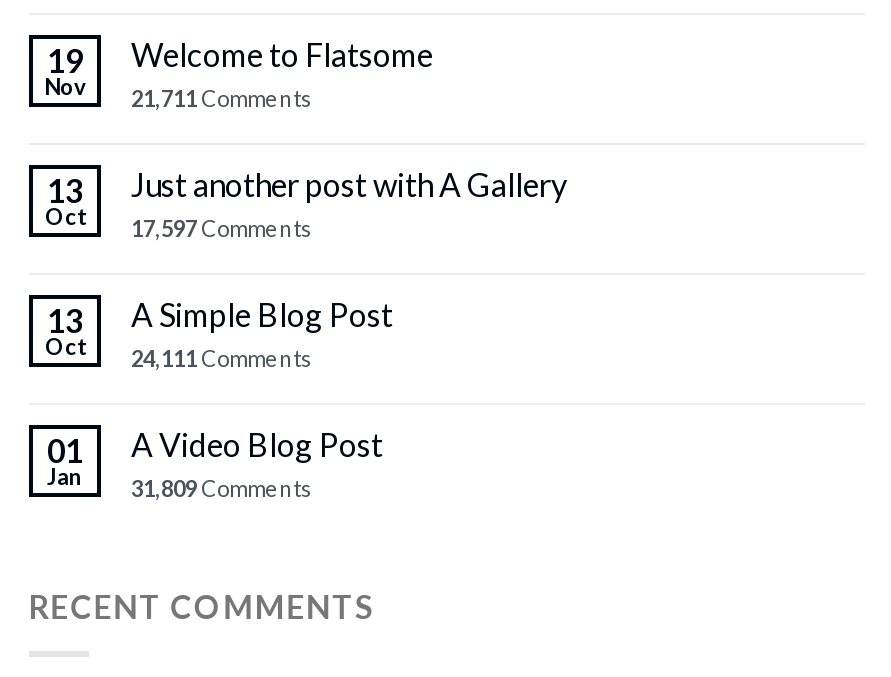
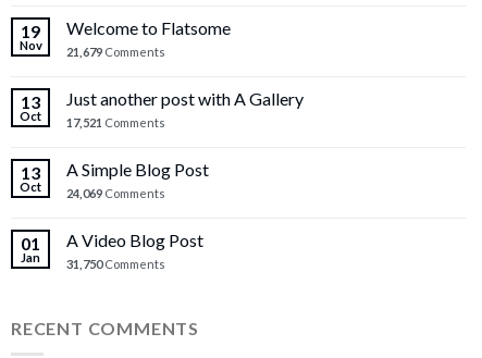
[44,73,313,111] Nov 21,711 Comments -> [19,38,165,59] Nov 21,679 Comments
[45,203,313,241] Oct 17,597 Comments -> [20,109,165,129] Oct 17,521 Comments
[45,333,313,371] Oct 24,111 Comments -> [20,179,165,200] Oct 24,069 Comments
[47,463,313,501] Jan 31,809 Comments -> [21,250,165,271] Jan 31,750 Comments

